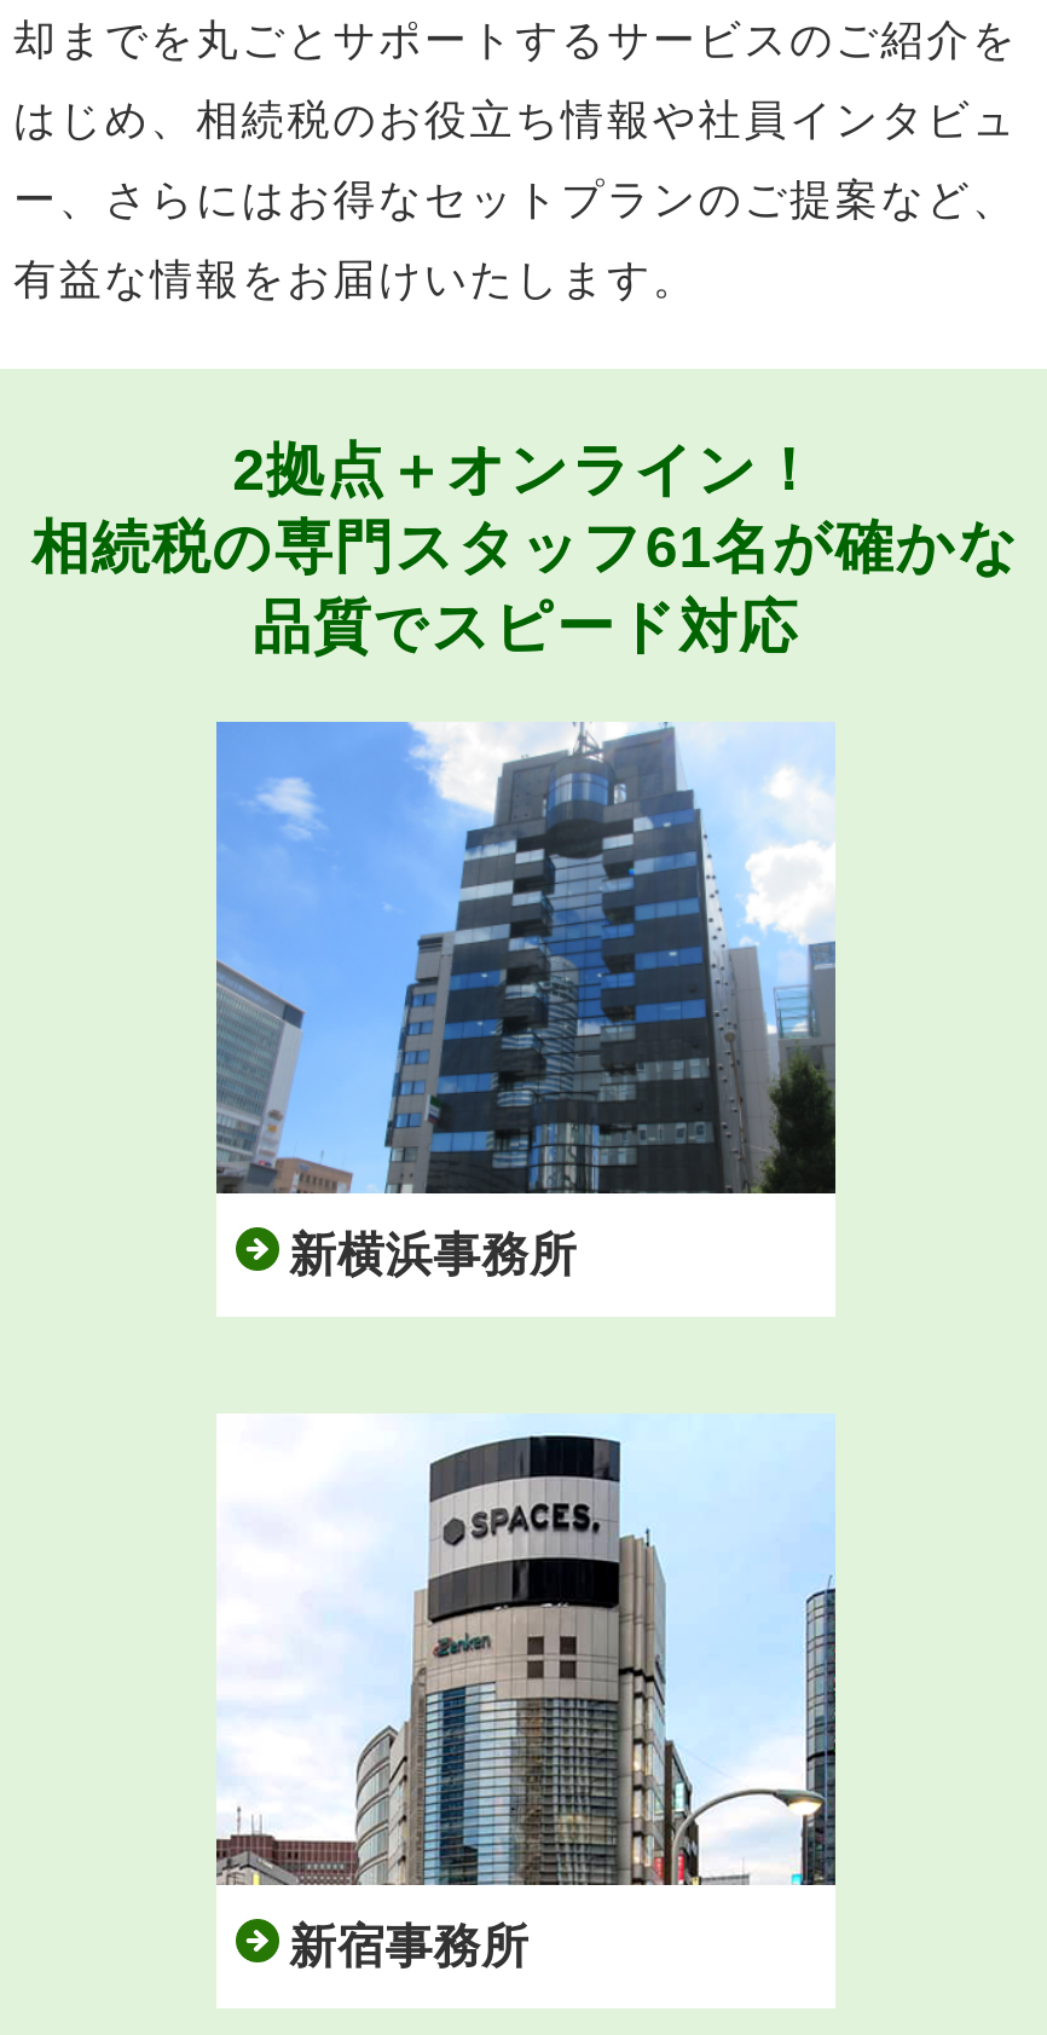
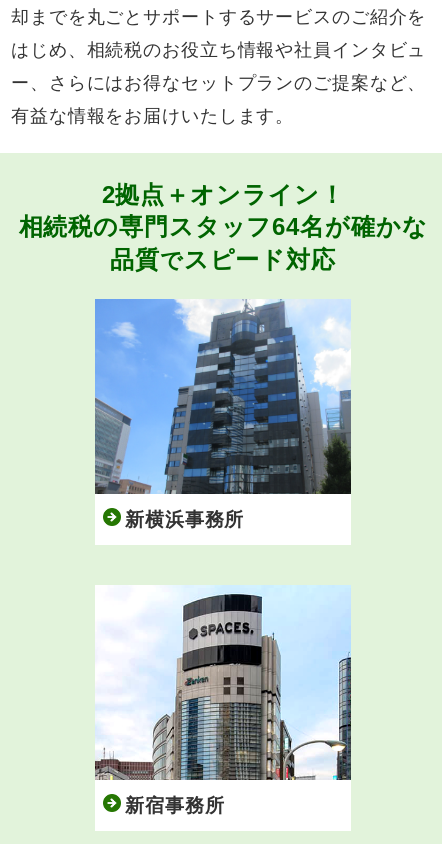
[31,515,1020,580] 相続税の専門スタッフ61名が確かな -> [18,213,427,240] 相続税の専門スタッフ64名が確かな

